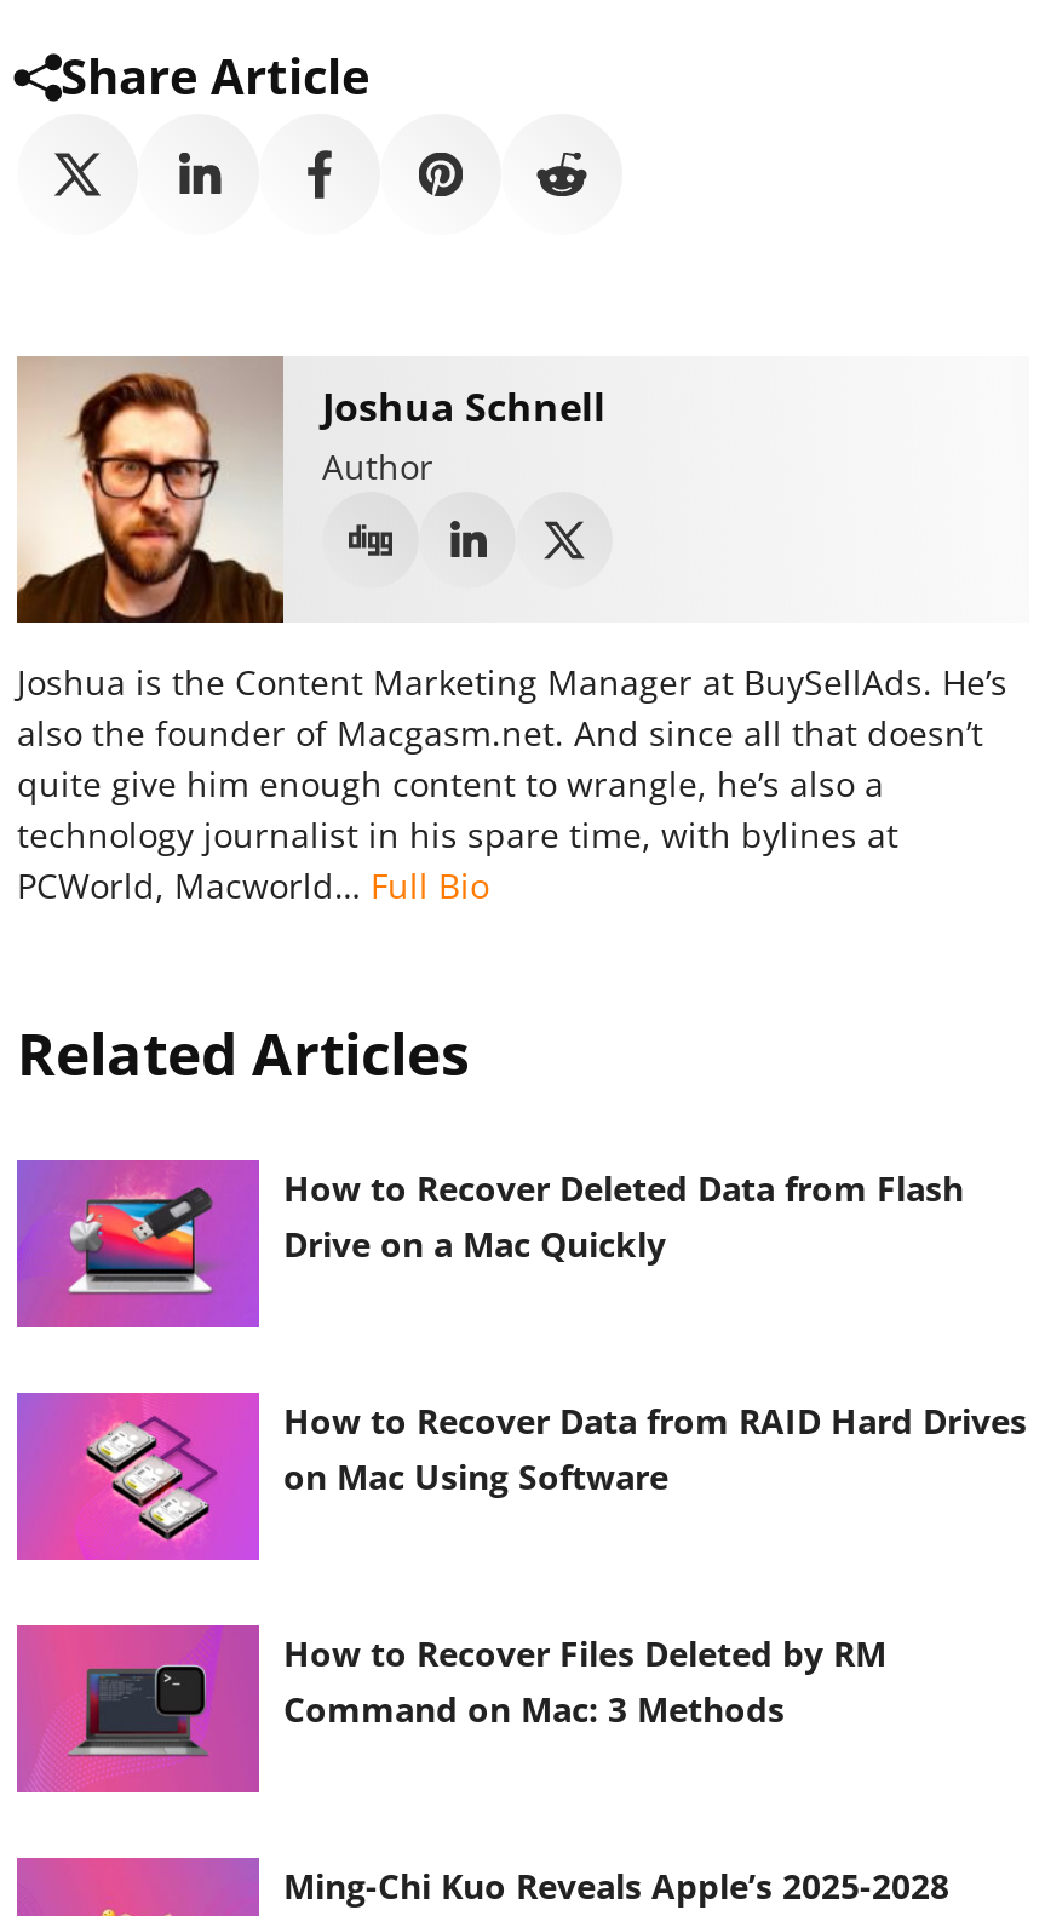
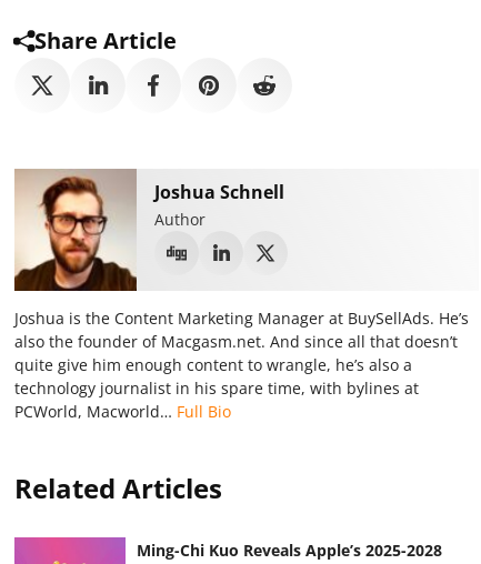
[17,1160,964,1330] [image] | How to Recover Deleted Data from Flash | Drive on a Mac Quickly -> none
[17,1390,1027,1562] [image] | How to Recover Data from RAID Hard Drives | on Mac Using Software -> none
[17,1623,886,1795] [image] | How to Recover Files Deleted by RM | Command on Mac: 3 Methods -> none

